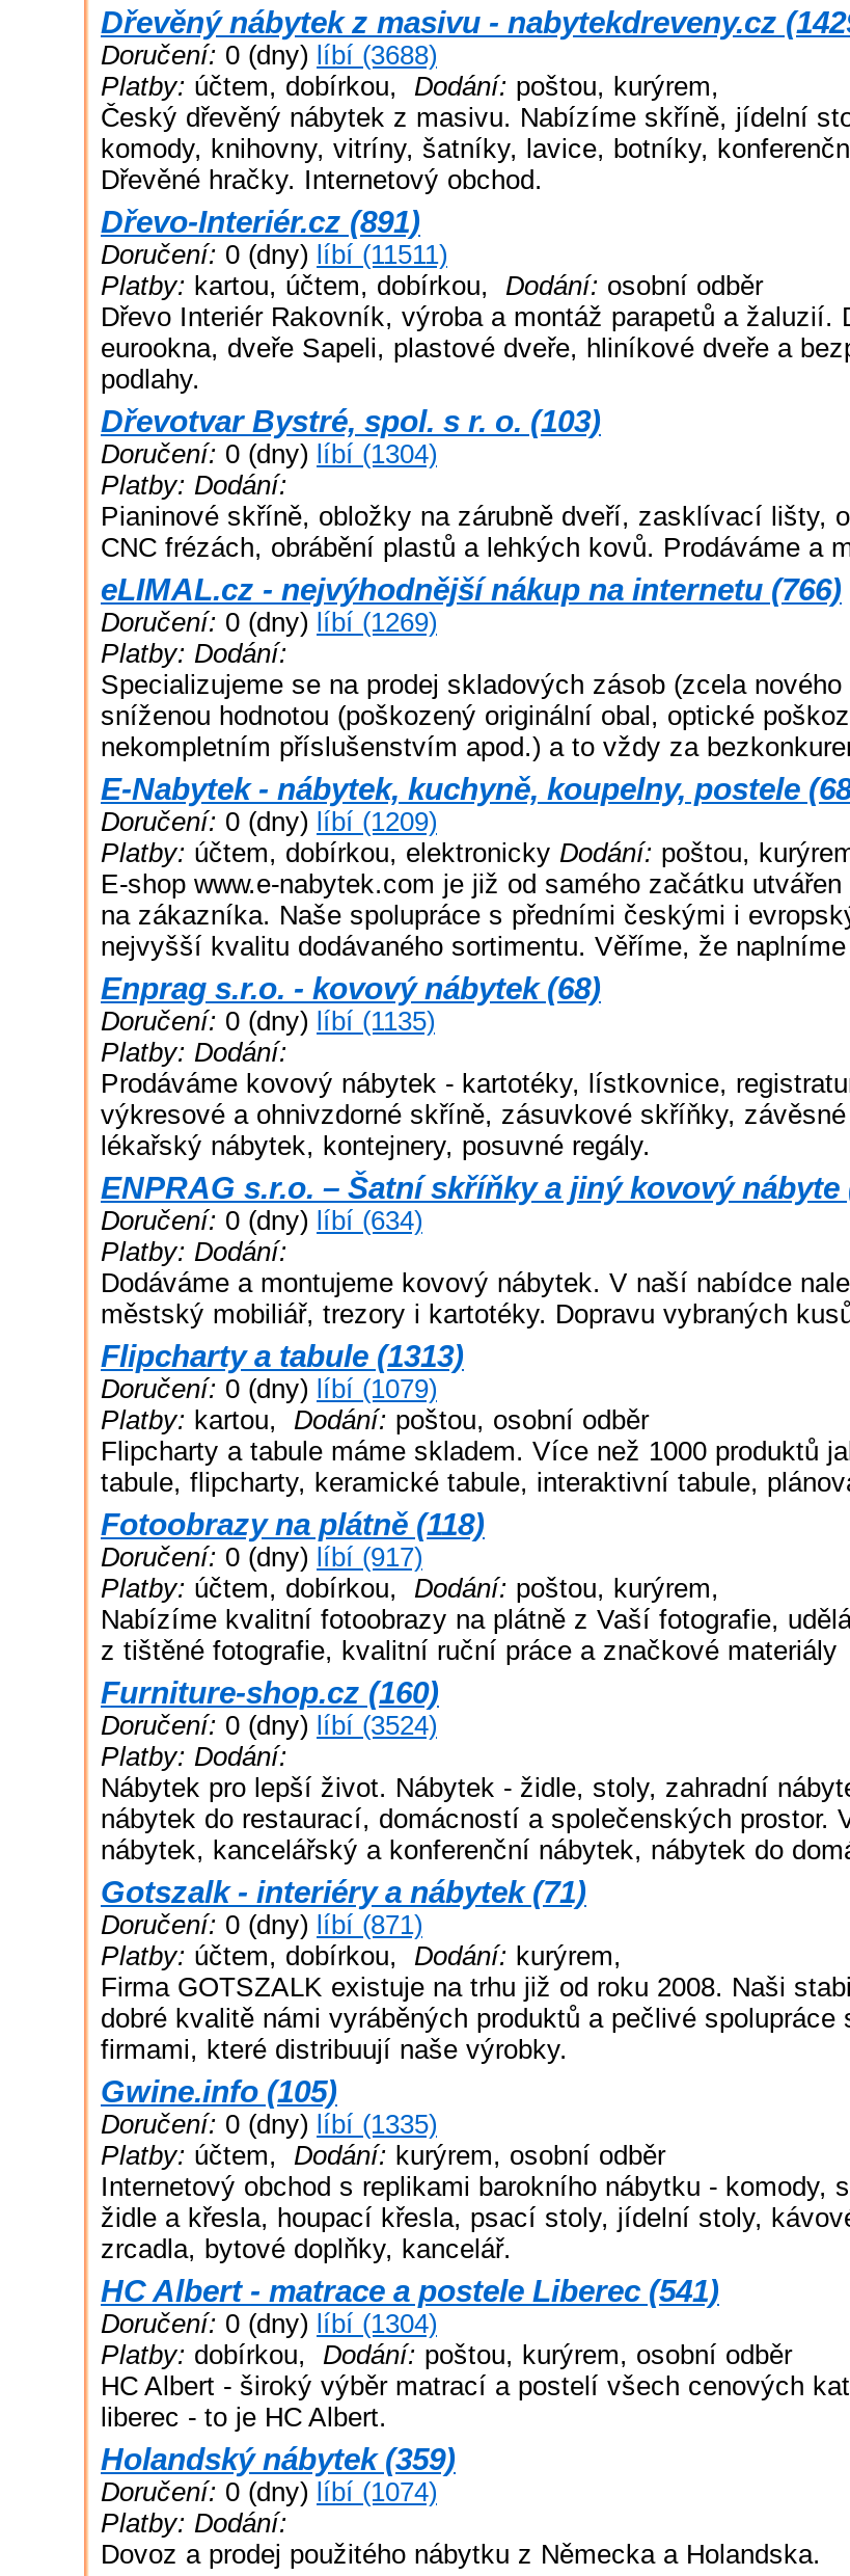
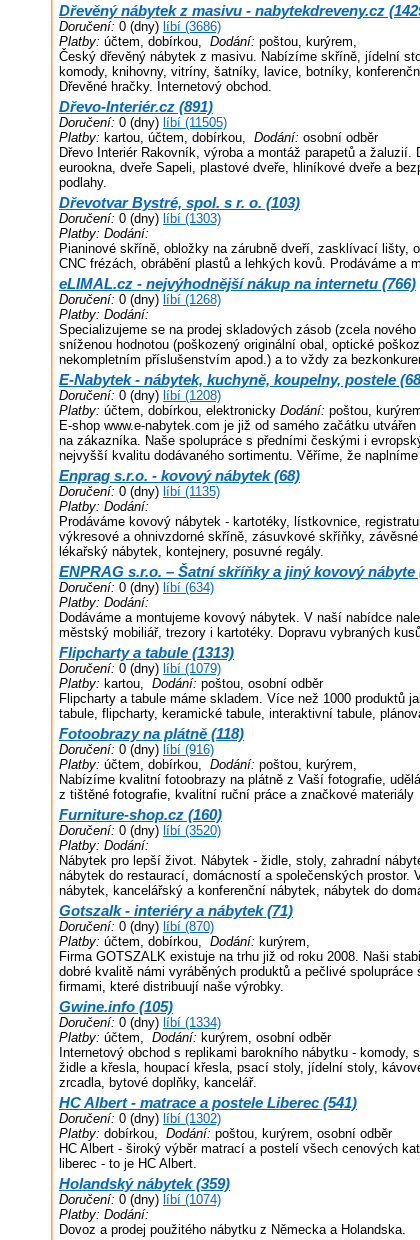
[101,39,437,71] Doručení: 0 (dny) líbí (3688) -> [59,19,221,34] Doručení: 0 (dny) líbí (3686)
[101,239,447,270] Doručení: 0 (dny) líbí (11511) -> [59,115,227,130] Doručení: 0 (dny) líbí (11505)
[101,438,437,469] Doručení: 0 (dny) líbí (1304) -> [59,211,221,226] Doručení: 0 (dny) líbí (1303)
[101,607,437,638] Doručení: 0 (dny) líbí (1269) -> [59,292,221,307] Doručení: 0 (dny) líbí (1268)
[101,806,437,837] Doručení: 0 (dny) líbí (1209) -> [59,388,221,403] Doručení: 0 (dny) líbí (1208)
[101,1541,422,1573] Doručení: 0 (dny) líbí (917) -> [59,742,214,757] Doručení: 0 (dny) líbí (916)
[101,1710,437,1741] Doručení: 0 (dny) líbí (3524) -> [59,823,221,838] Doručení: 0 (dny) líbí (3520)
[101,1909,422,1940] Doručení: 0 (dny) líbí (871) -> [59,919,214,934] Doručení: 0 (dny) líbí (870)
[101,2109,437,2140] Doručení: 0 (dny) líbí (1335) -> [59,1015,221,1030] Doručení: 0 (dny) líbí (1334)
[101,2308,437,2339] Doručení: 0 (dny) líbí (1304) -> [59,1111,221,1126] Doručení: 0 (dny) líbí (1302)

